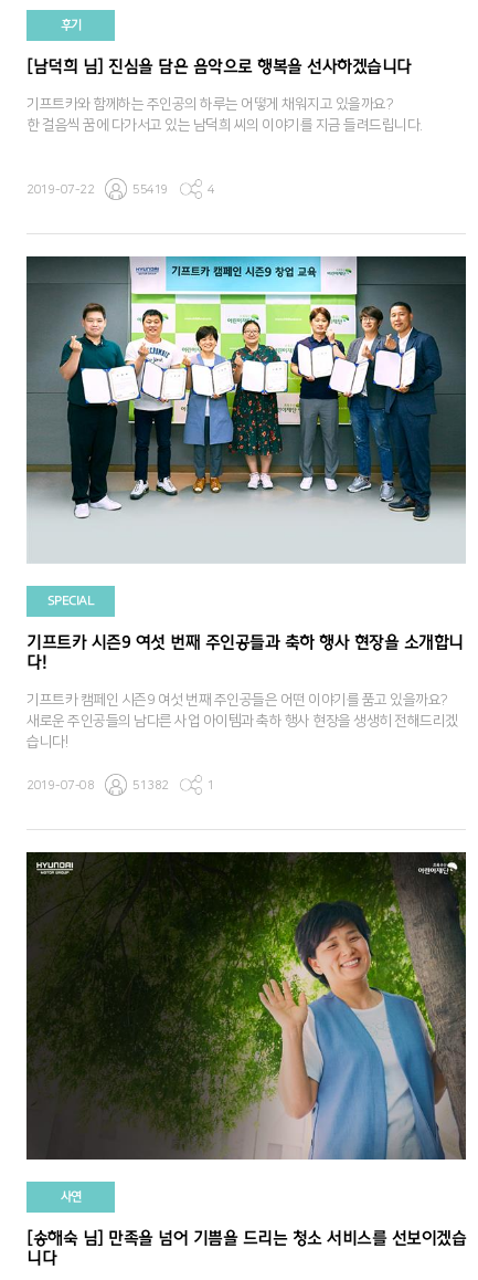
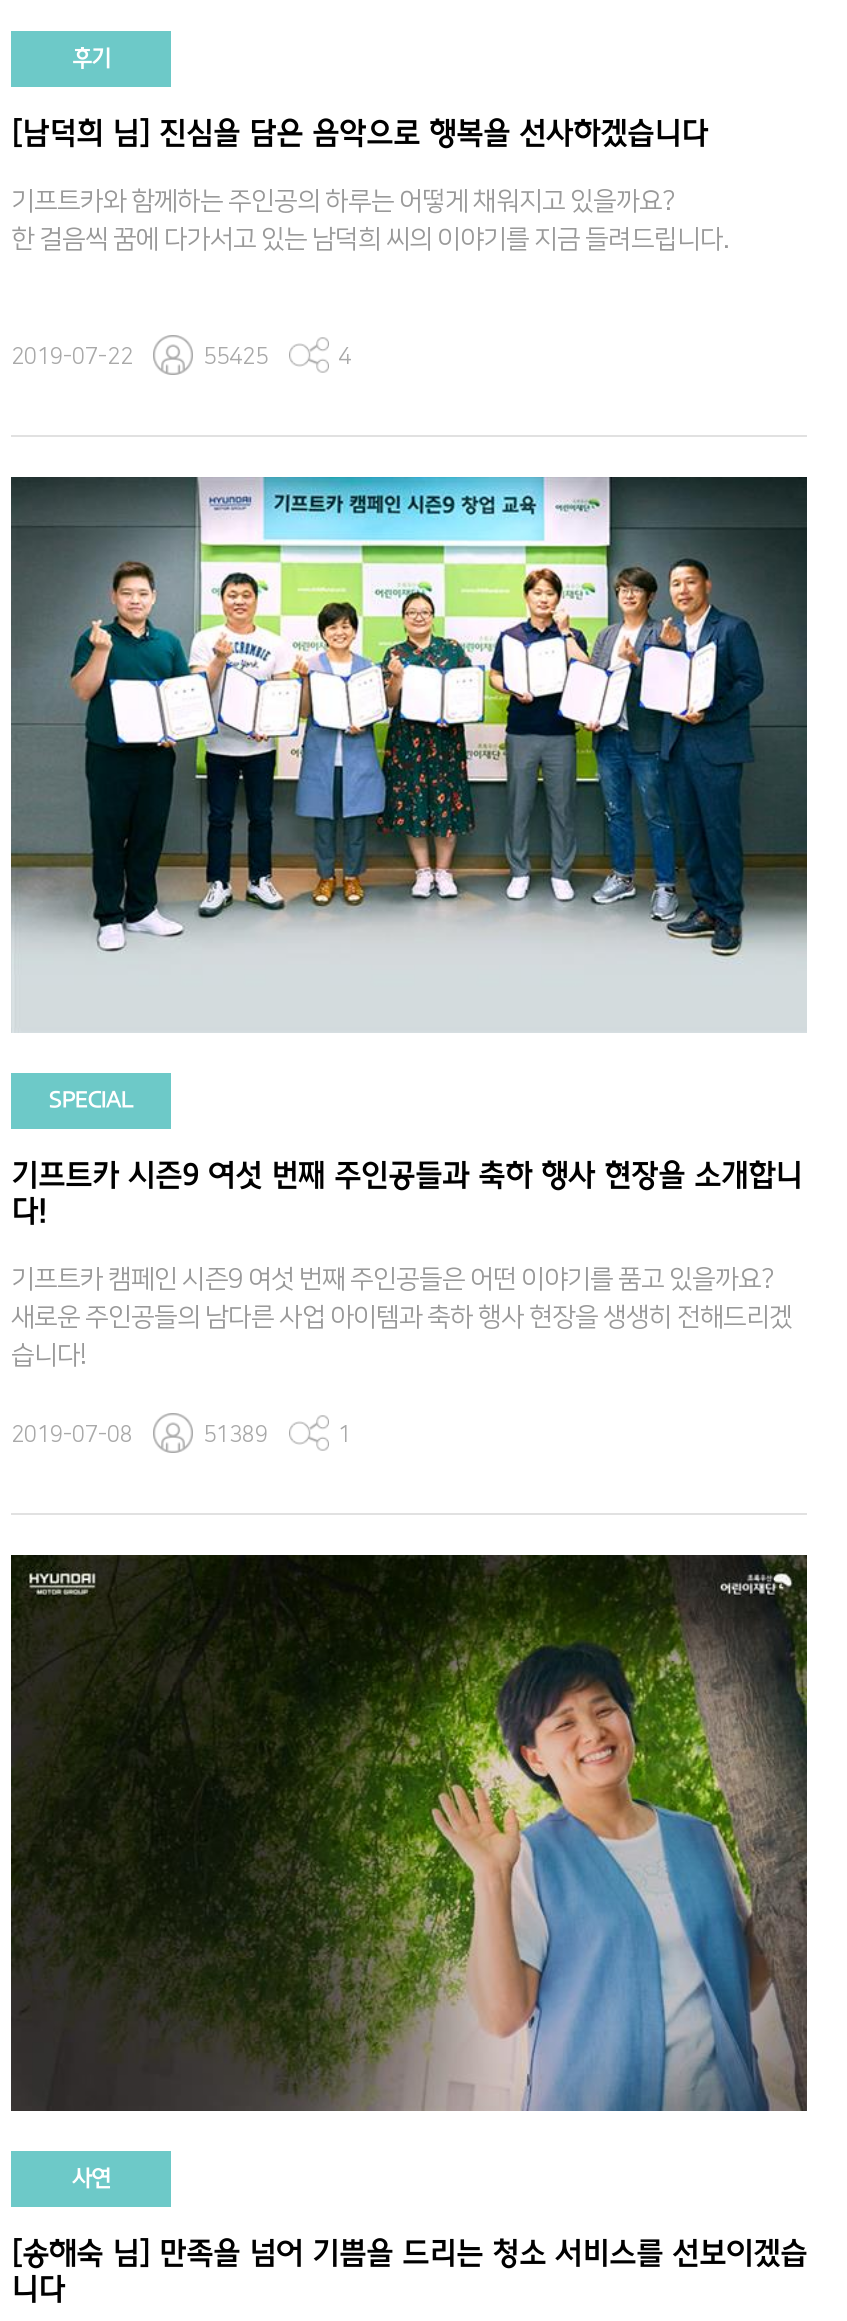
[132,183,168,196] 55419 -> [203,344,268,368] 55425
[132,779,168,792] 51382 -> [203,1422,268,1446] 51389

